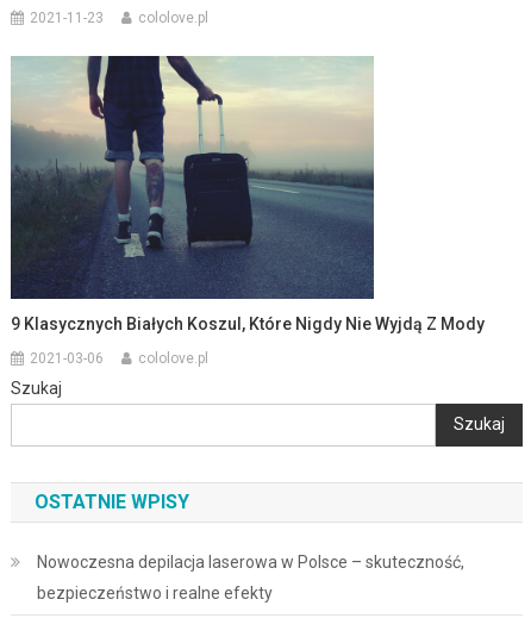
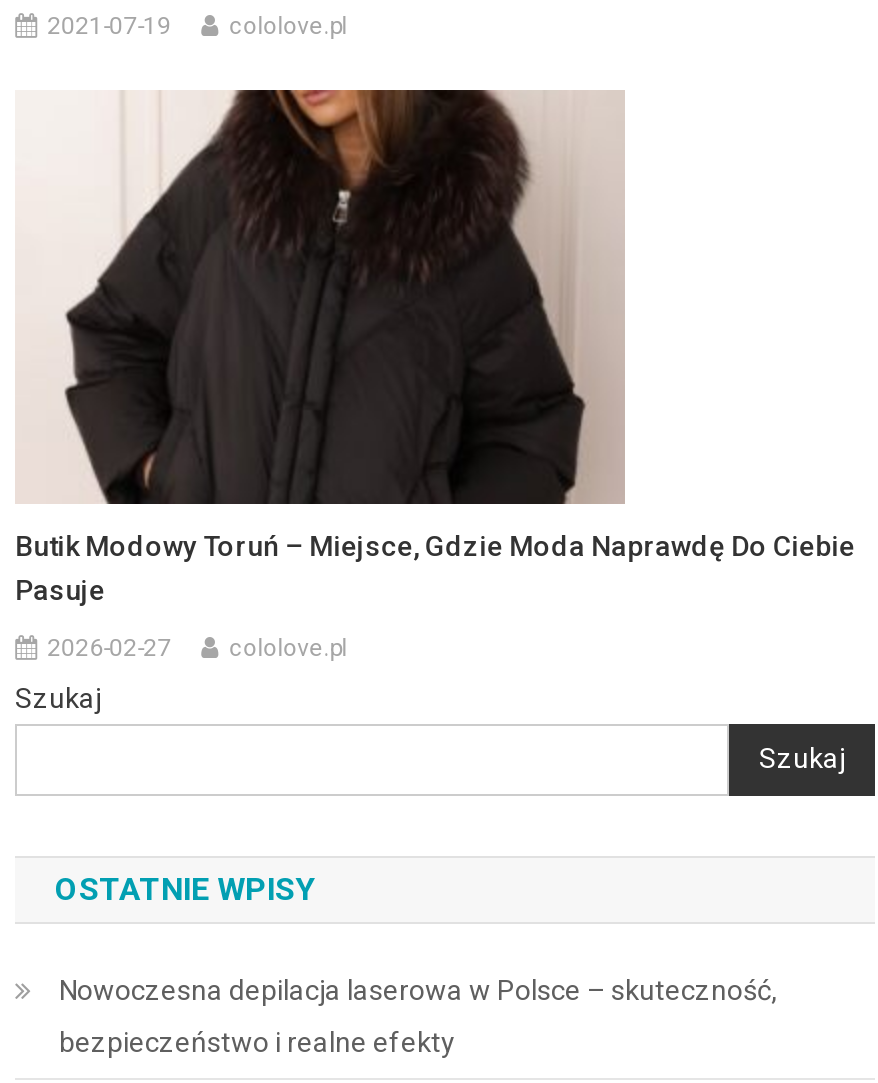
[30,10,104,27] 2021-11-23 -> [47,11,171,39] 2021-07-19
[10,55,485,333] [image] | 9 Klasycznych Białych Koszul, Które Nigdy Nie Wyjdą Z Mody -> [15,88,855,605] [image] | Butik Modowy Toruń – Miejsce, Gdzie Moda Naprawdę Do Ciebie | Pasuje
[30,350,104,367] 2021-03-06 -> [47,633,171,661] 2026-02-27

